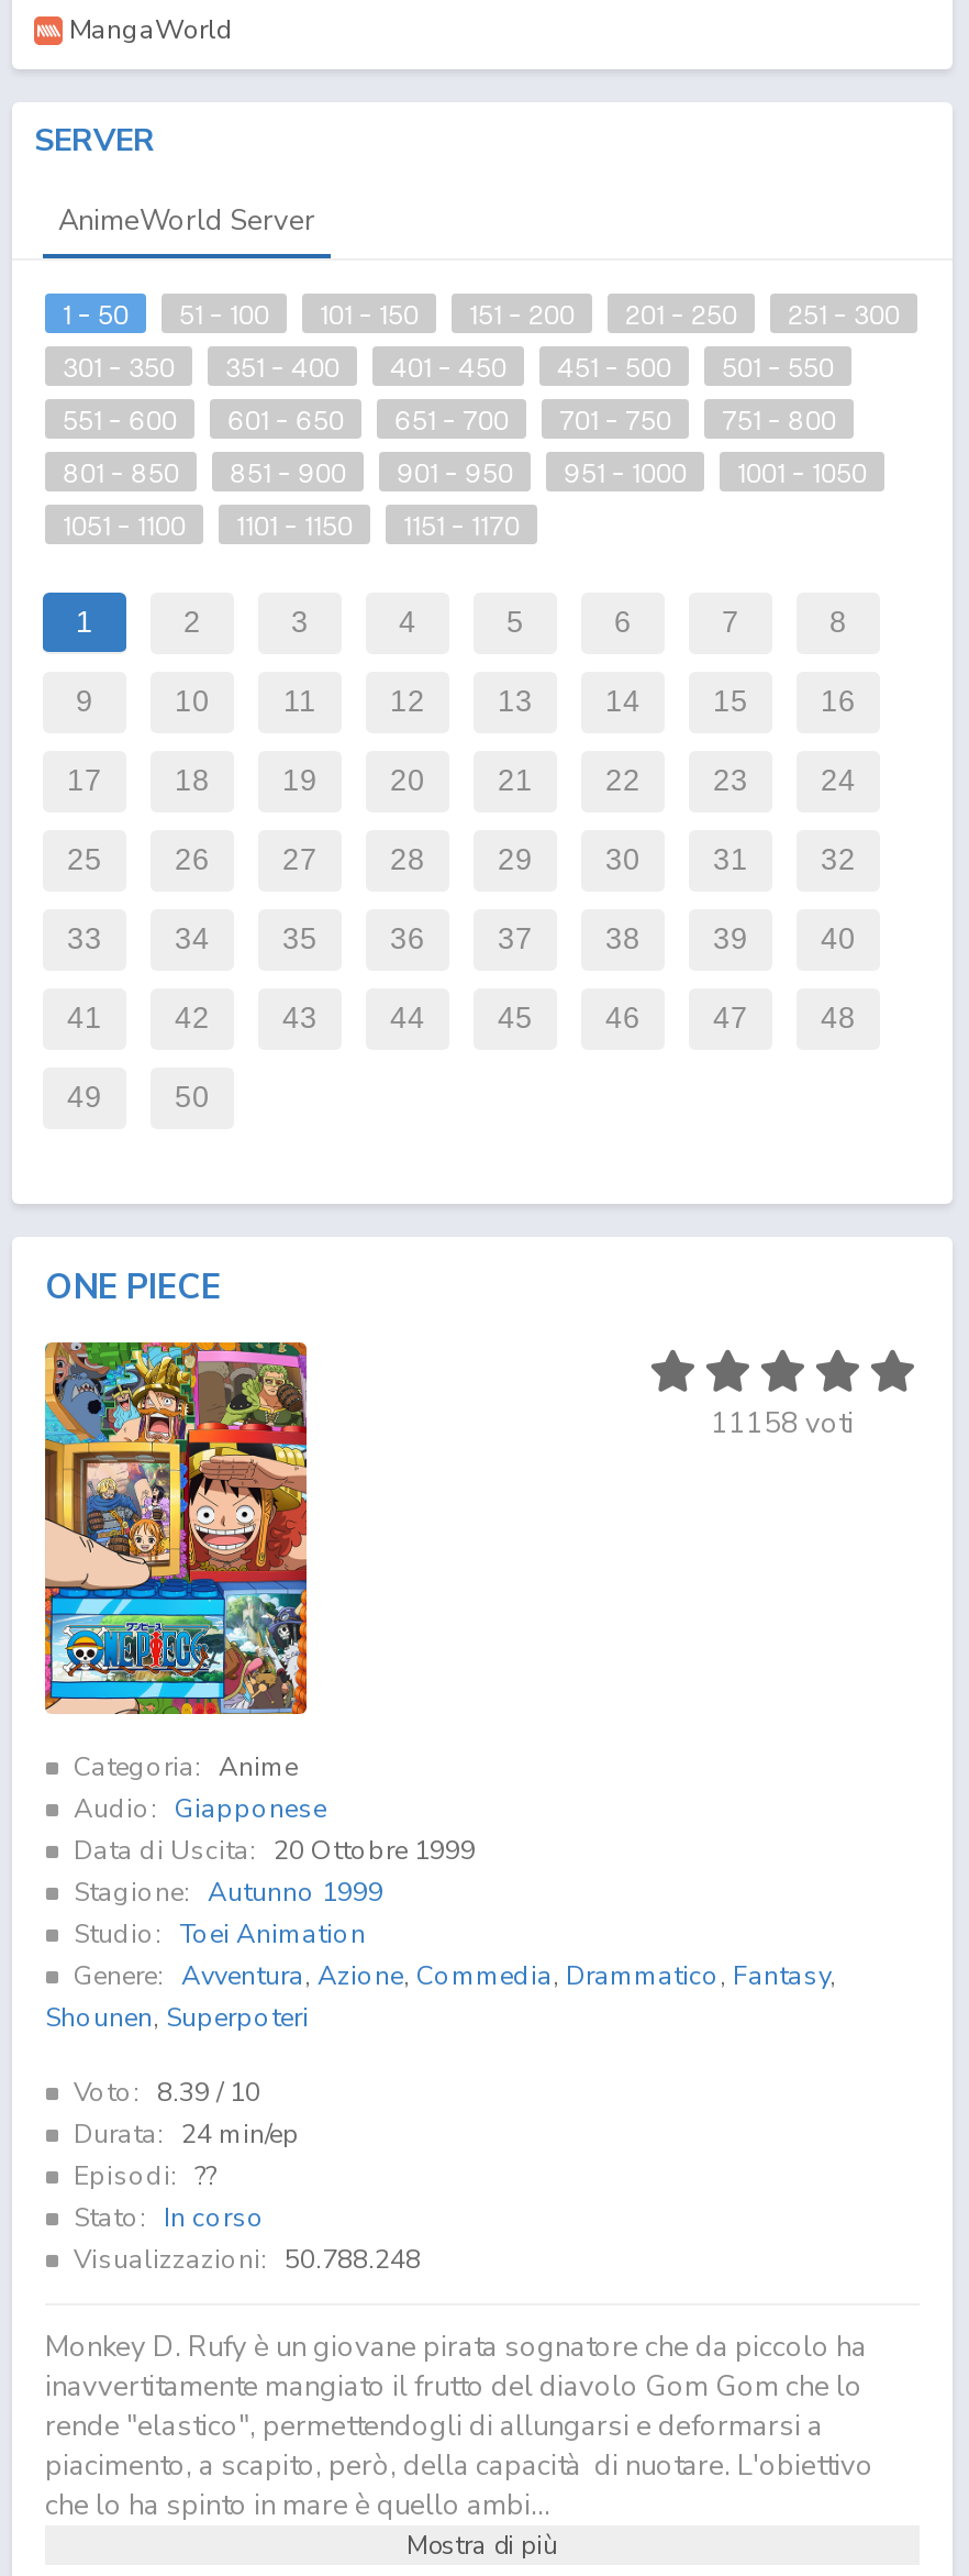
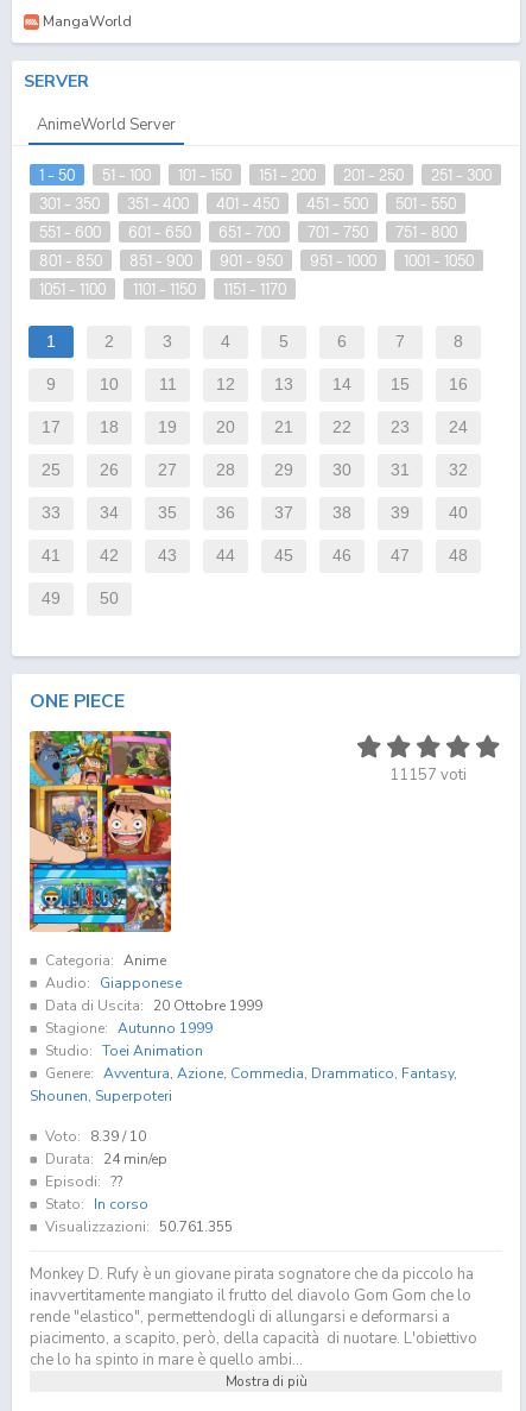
[711,1404,854,1443] 11158 voti -> [389,764,467,786] 11157 voti
[74,2242,421,2277] Visualizzazioni: 50.788.248 -> [45,1217,233,1236] Visualizzazioni: 50.761.355

